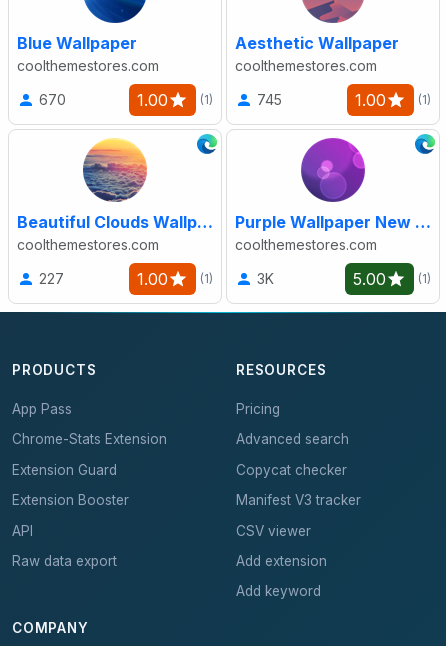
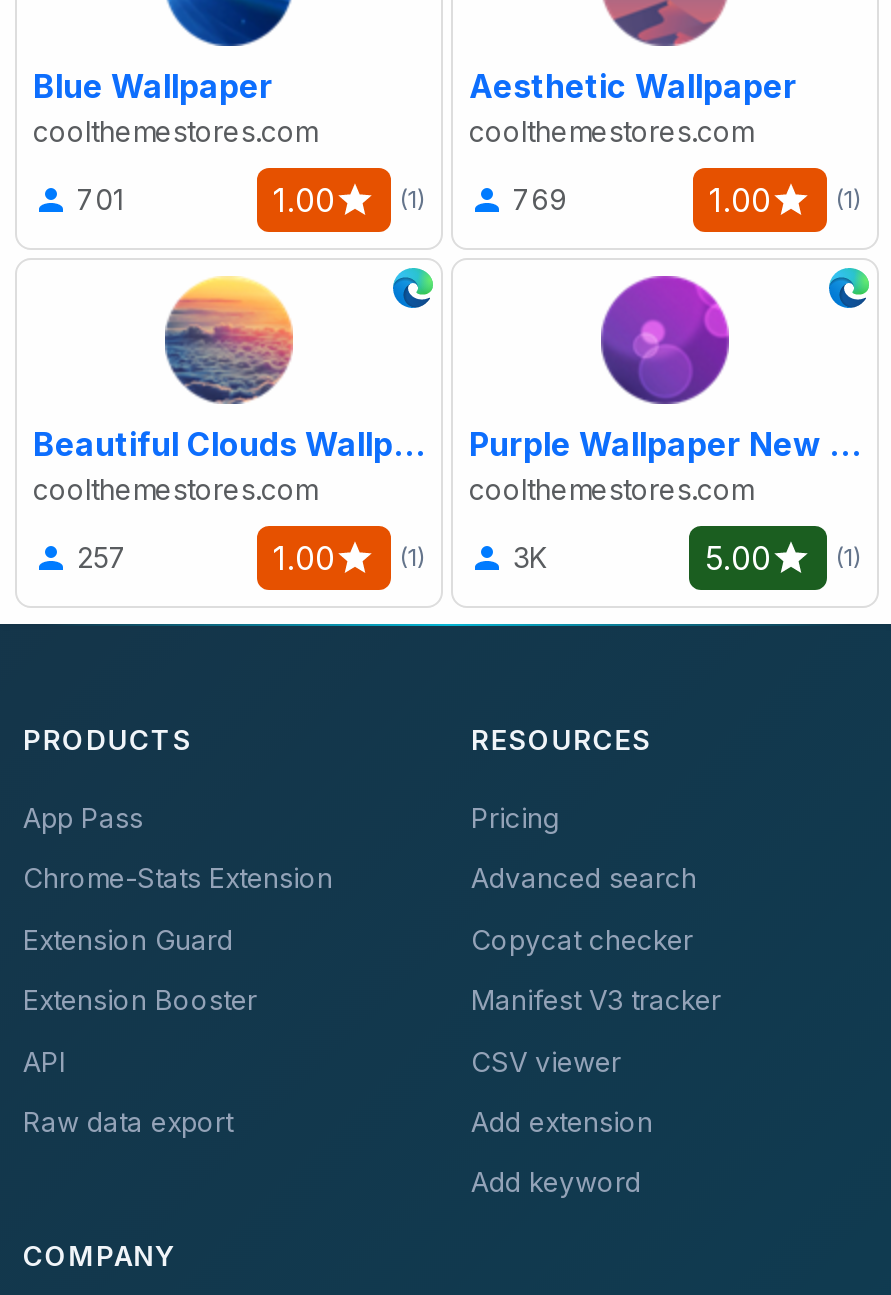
[39,91,66,108] 670 -> [77,183,123,217] 701
[257,91,282,108] 745 -> [513,183,567,217] 769
[39,270,64,287] 227 -> [77,541,127,575] 257

